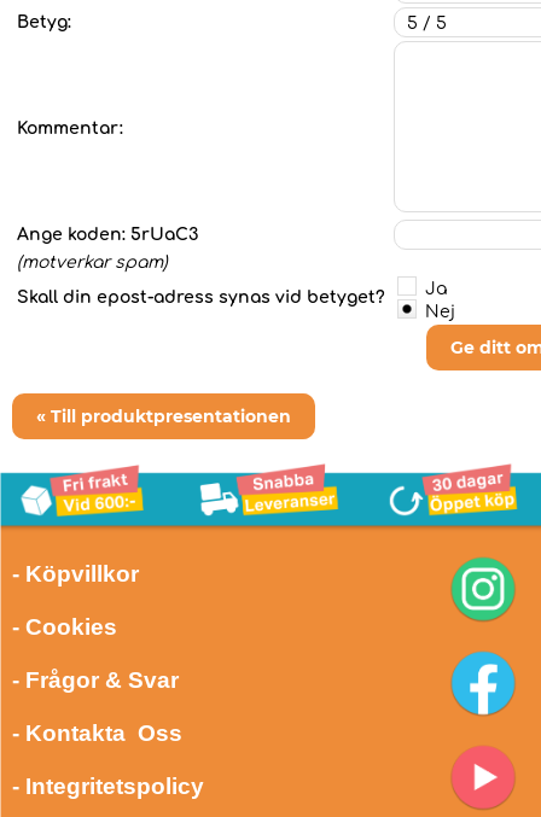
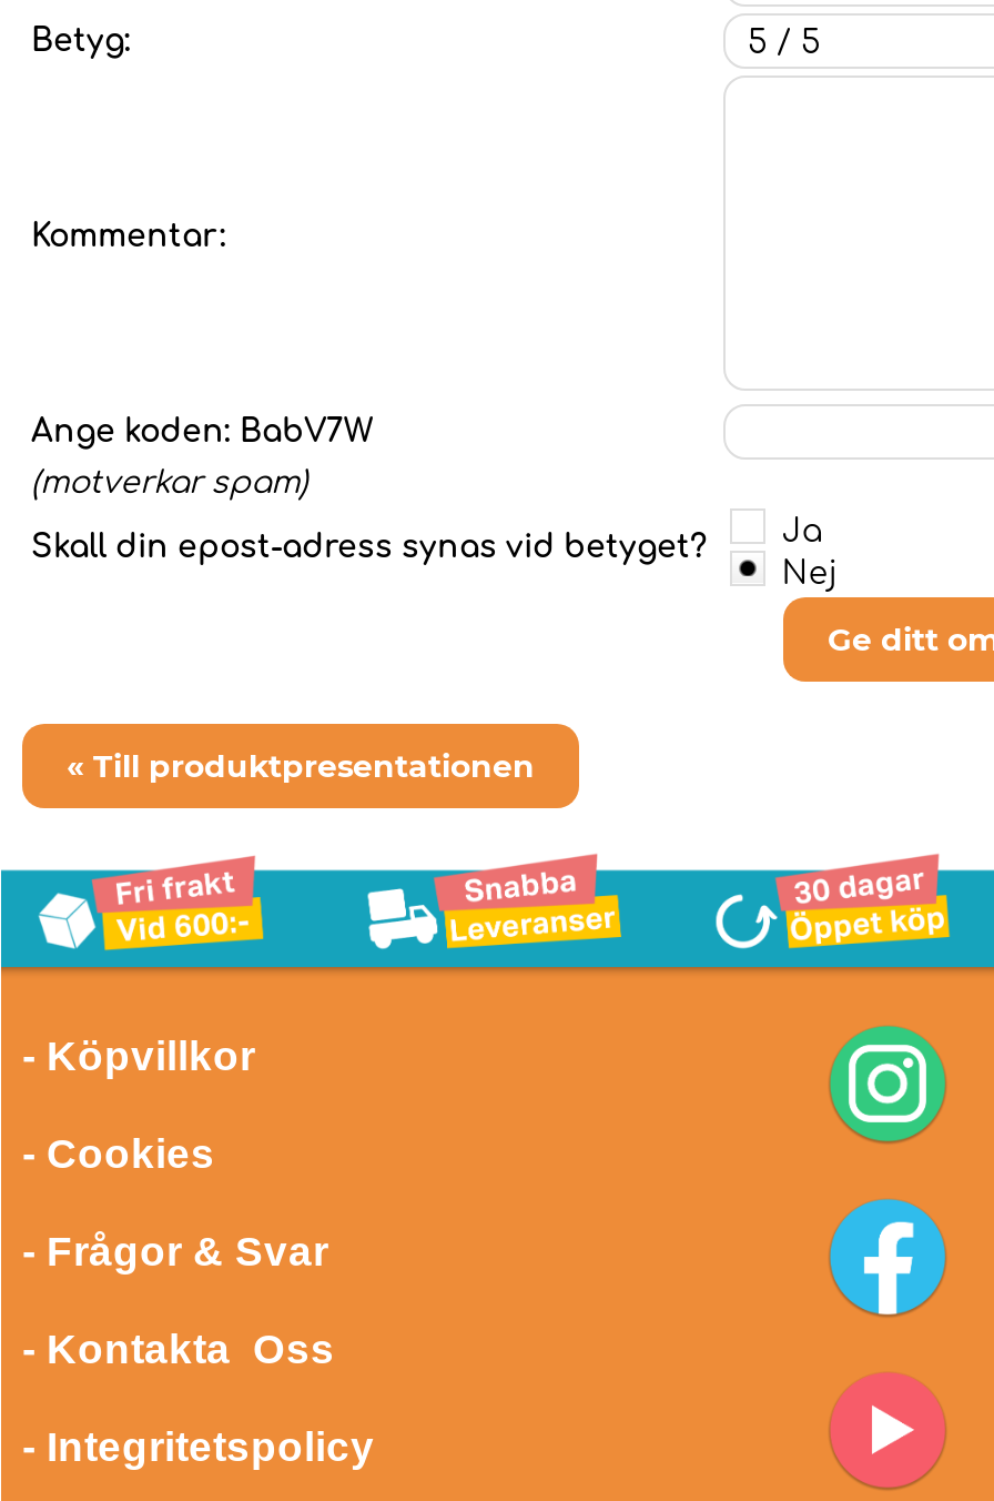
[17,225,198,243] Ange koden: 5rUaC3 -> [31,414,373,447] Ange koden: BabV7W

